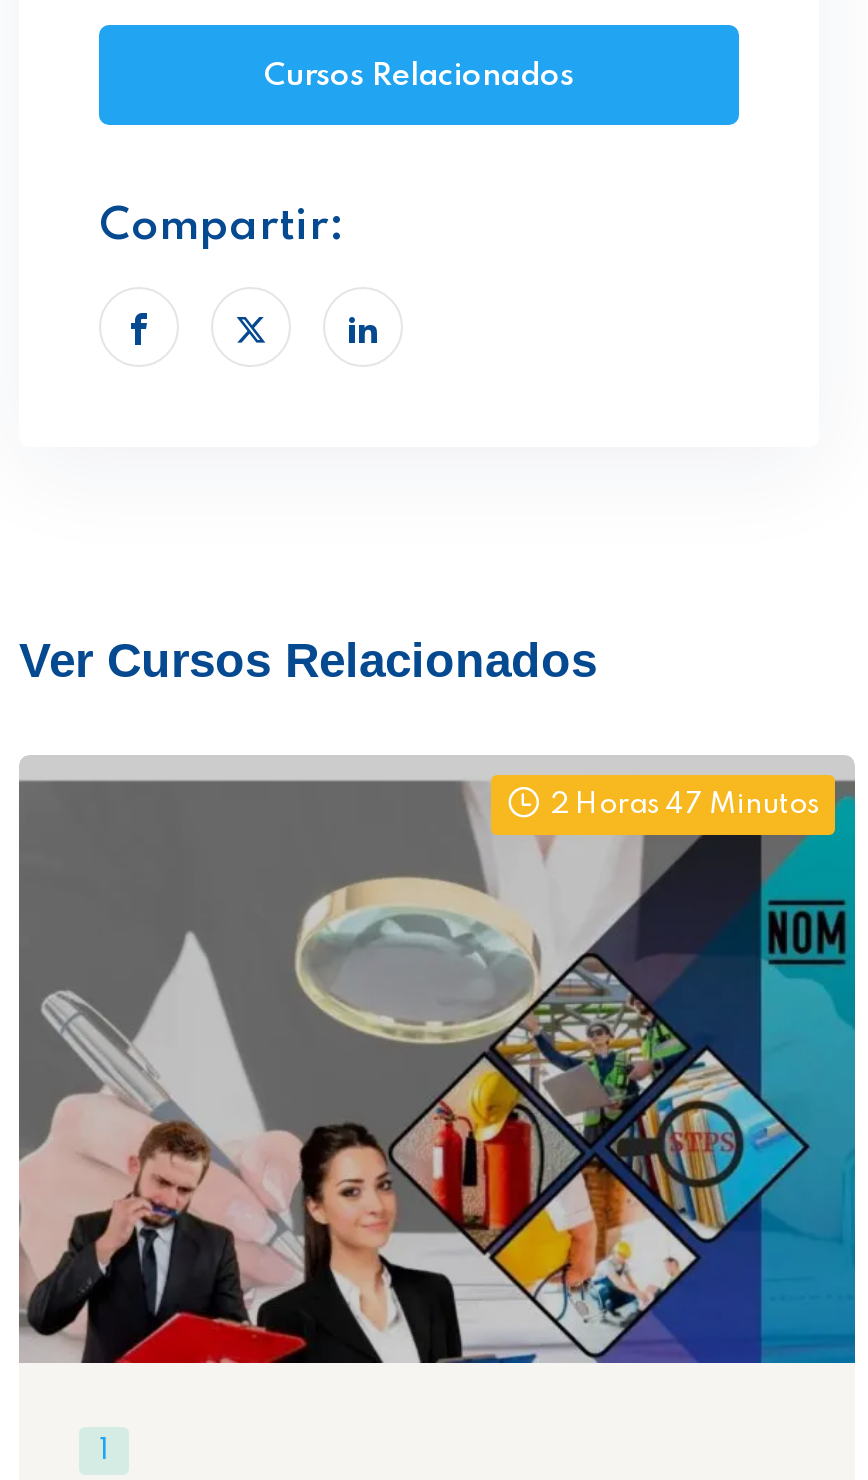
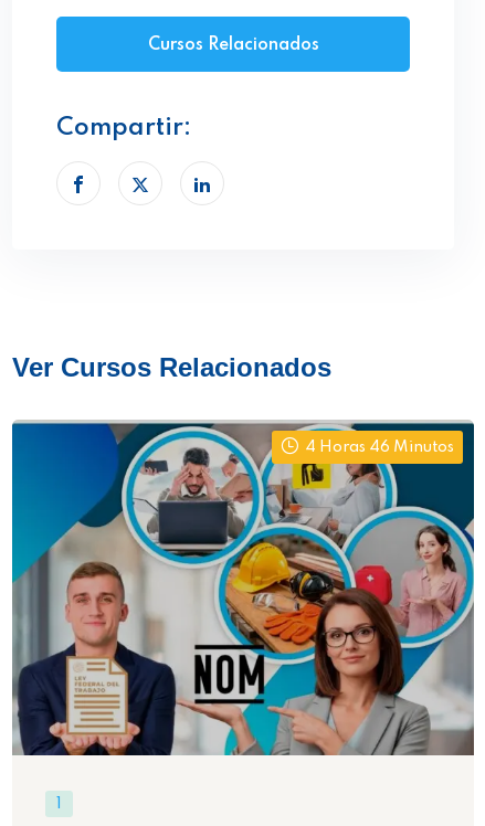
[17,761,857,1365] [image] | 2 Horas 47 Minutos -> [11,422,475,756] [image] | 4 Horas 46 Minutos

